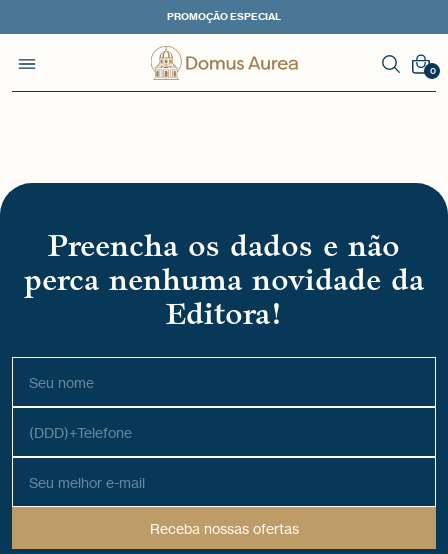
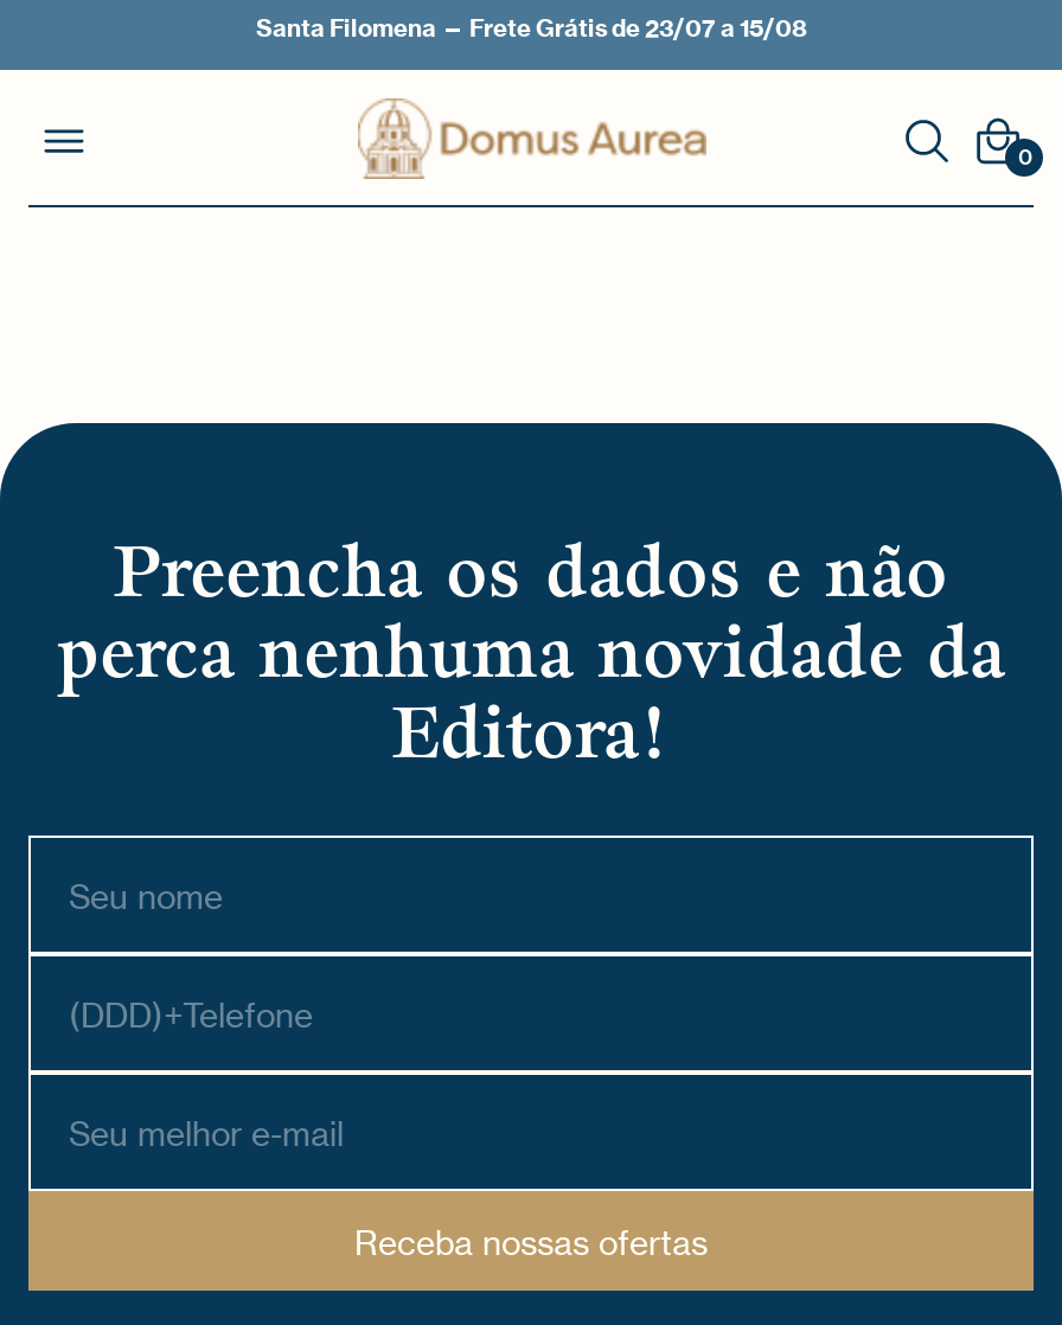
[167,10,281,23] PROMOÇÃO ESPECIAL -> [256,13,806,44] Santa Filomena — Frete Grátis de 23/07 a 15/08

